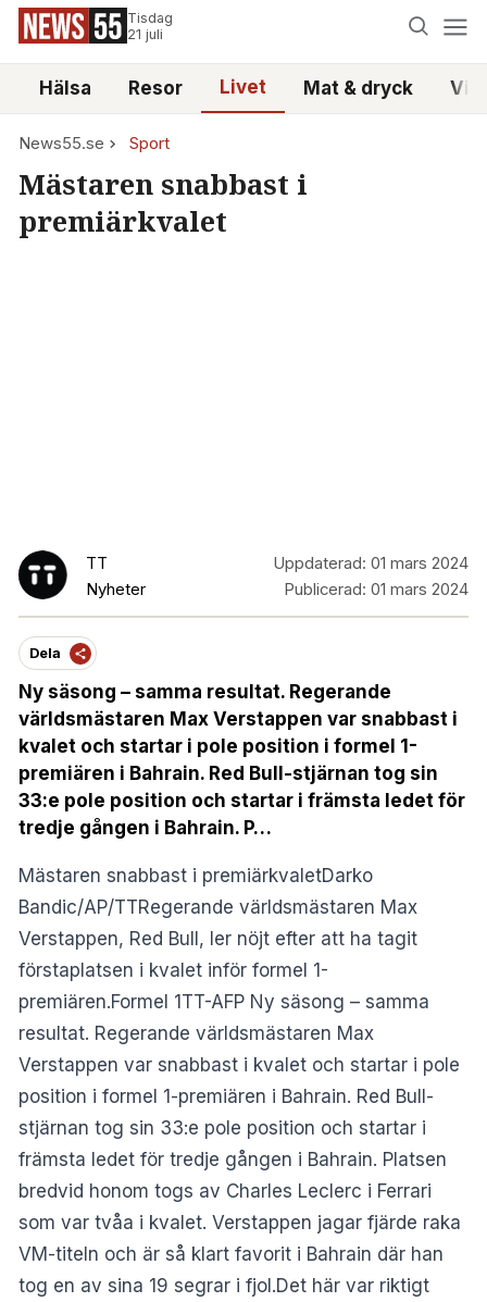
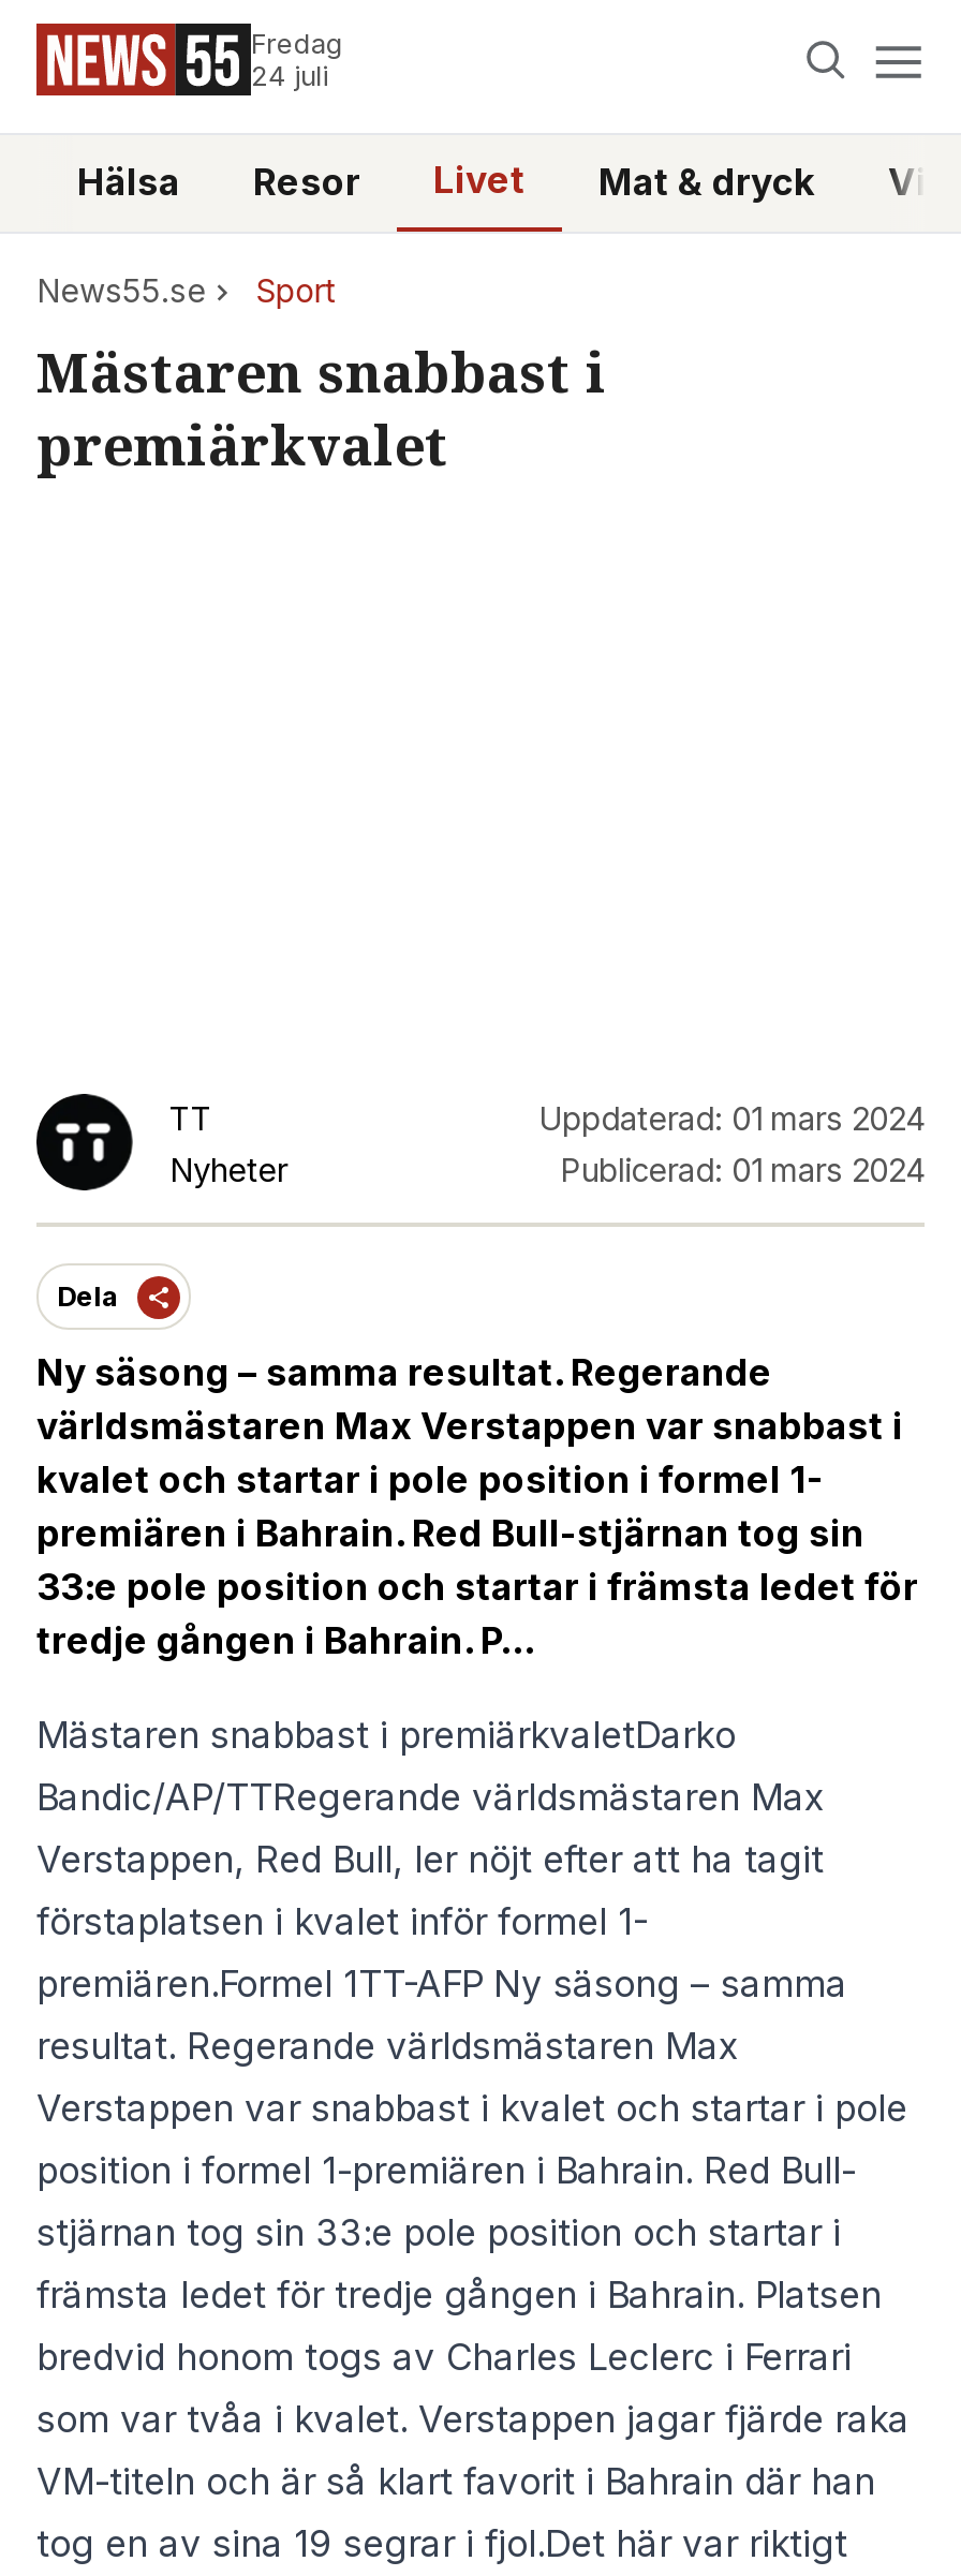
[127,10,173,42] Tisdag | 21 juli -> [251,28,343,92] Fredag | 24 juli

